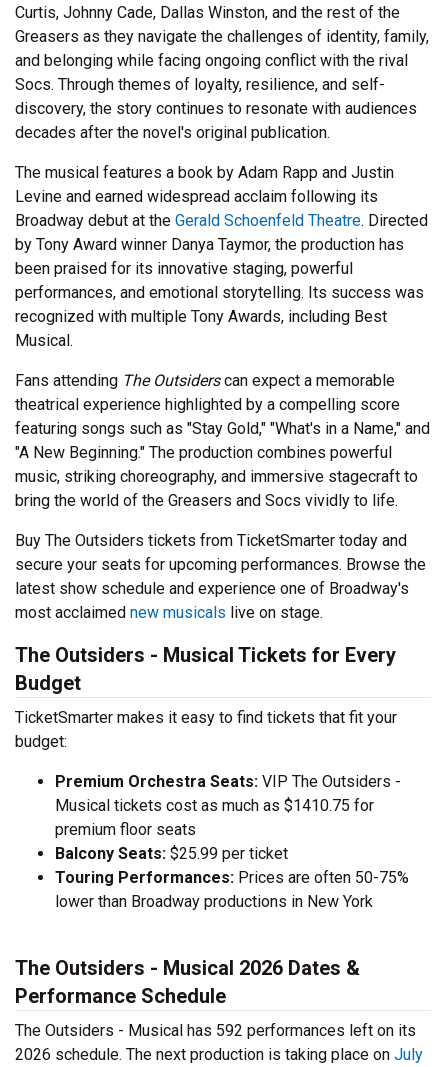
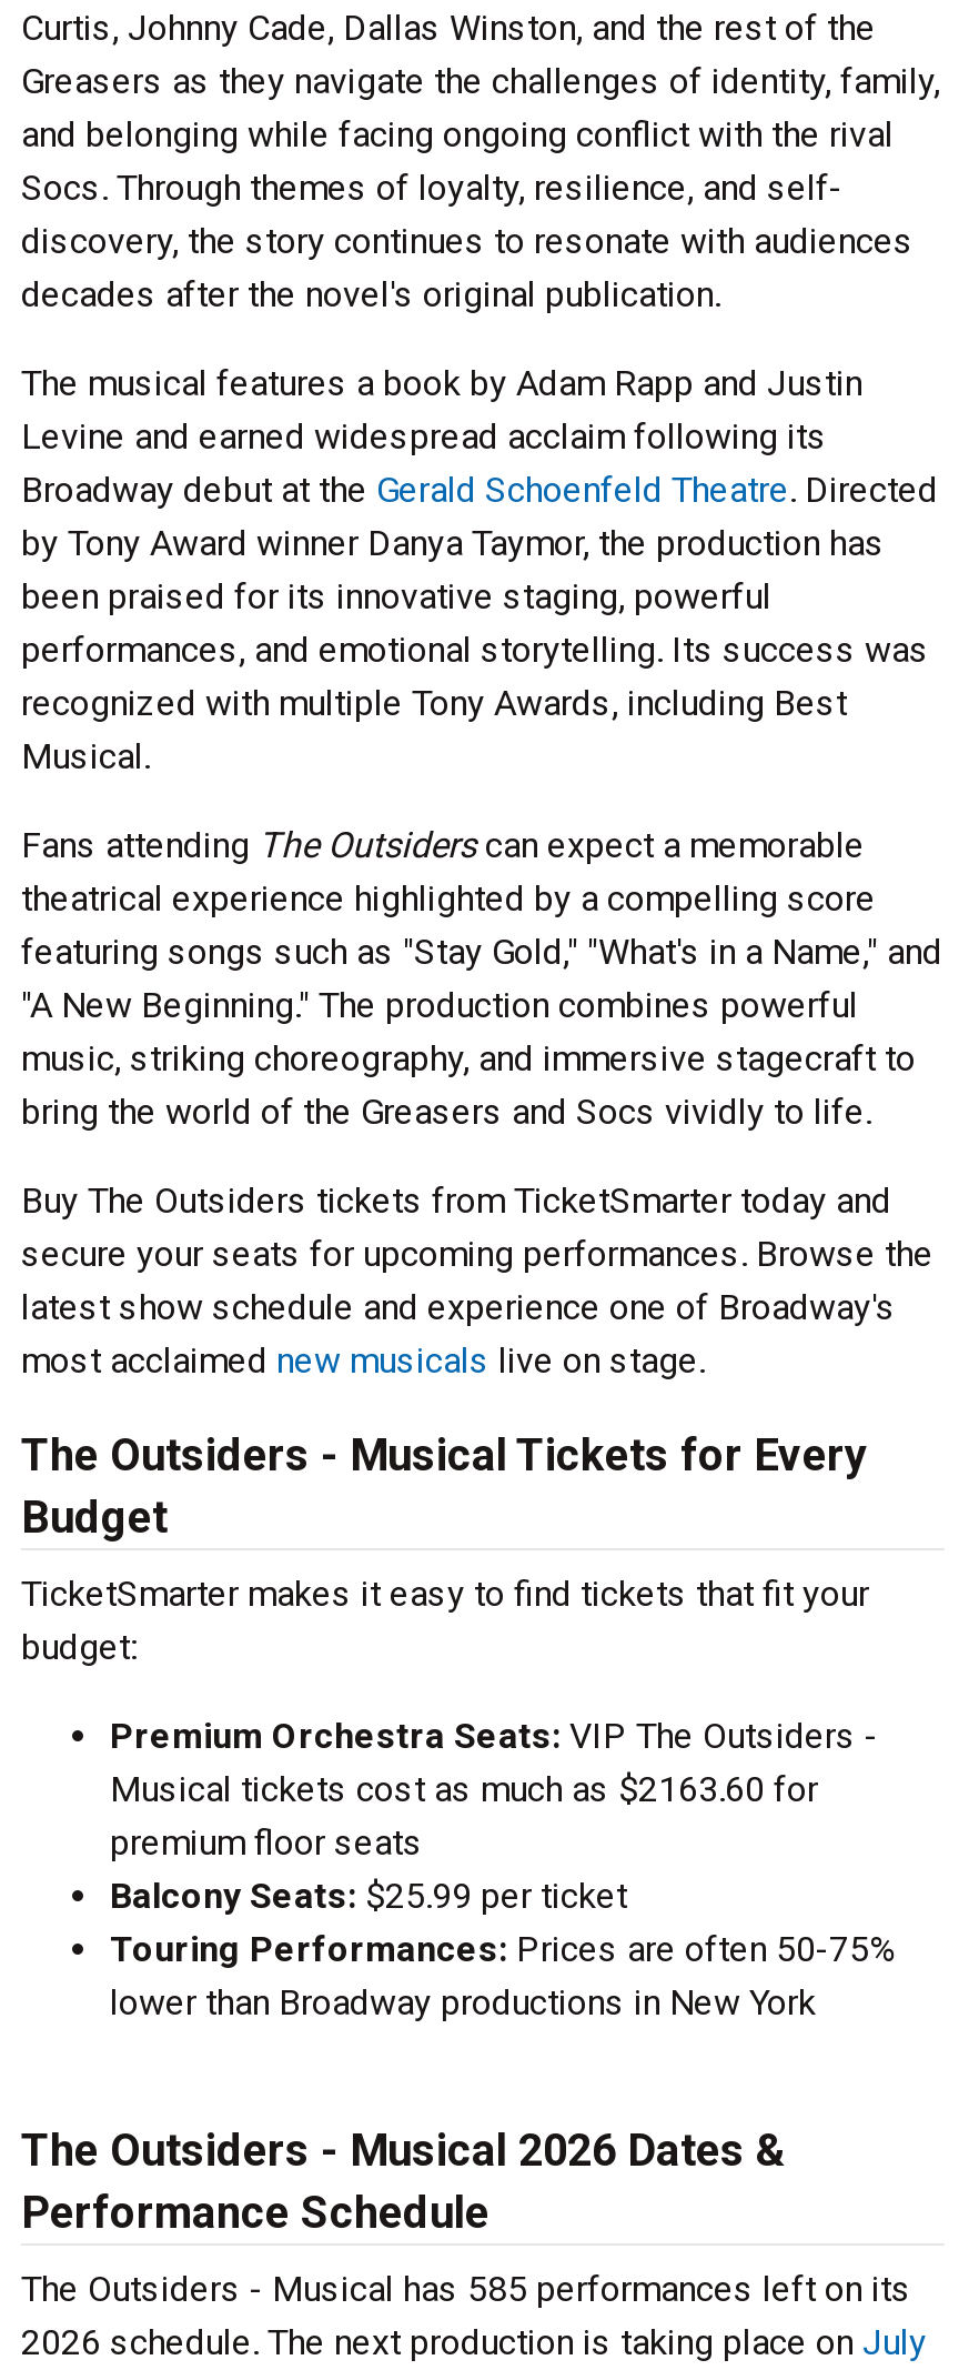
[55,796,374,815] Musical tickets cost as much as $1410.75 for -> [110,1768,818,1810] Musical tickets cost as much as $2163.60 for
[15,1021,416,1040] The Outsiders - Musical has 592 performances left on its -> [21,2268,911,2310] The Outsiders - Musical has 585 performances left on its

